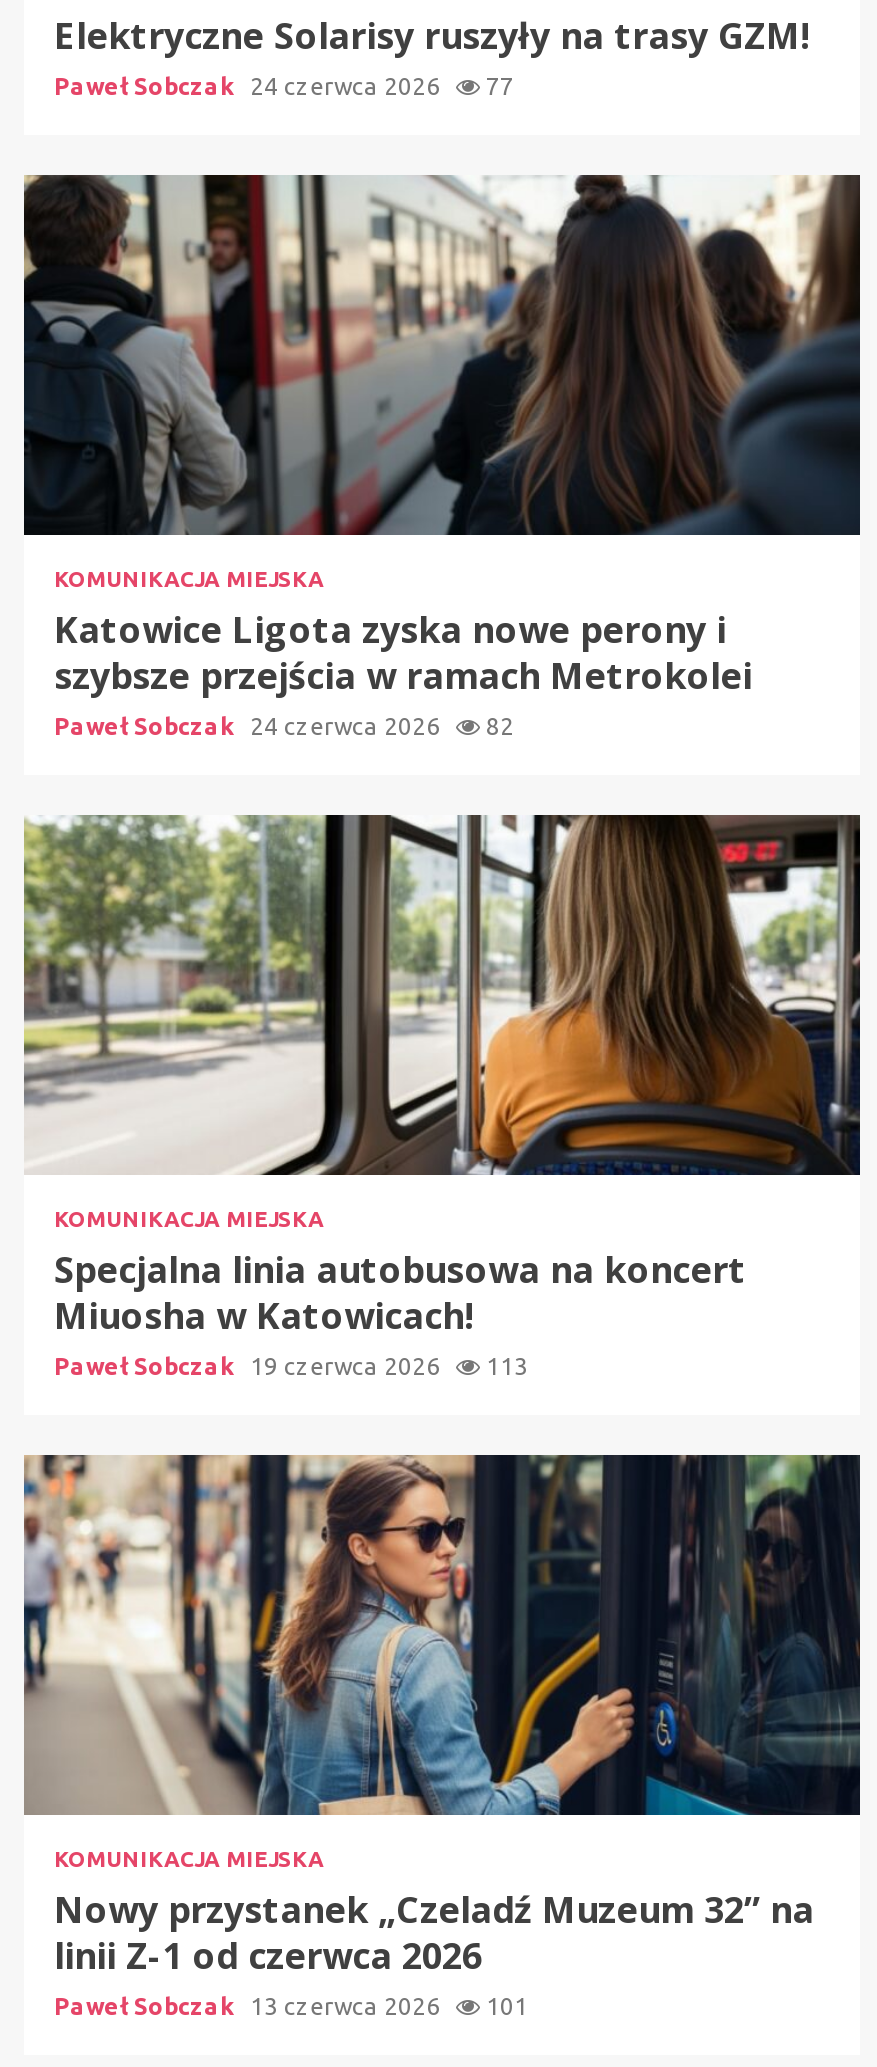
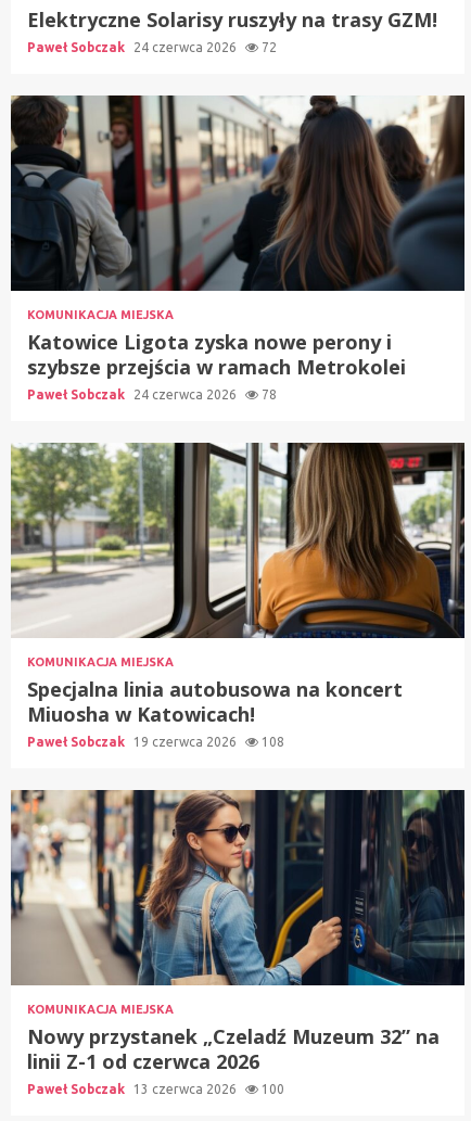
[54,73,514,99] Paweł Sobczak 24 czerwca 2026 77 -> [27,40,277,54] Paweł Sobczak 24 czerwca 2026 72
[54,713,514,739] Paweł Sobczak 24 czerwca 2026 82 -> [27,387,277,402] Paweł Sobczak 24 czerwca 2026 78
[54,1353,528,1379] Paweł Sobczak 19 czerwca 2026 113 -> [27,735,284,749] Paweł Sobczak 19 czerwca 2026 108
[54,1993,528,2019] Paweł Sobczak 13 czerwca 2026 101 -> [27,1082,284,1096] Paweł Sobczak 13 czerwca 2026 100

